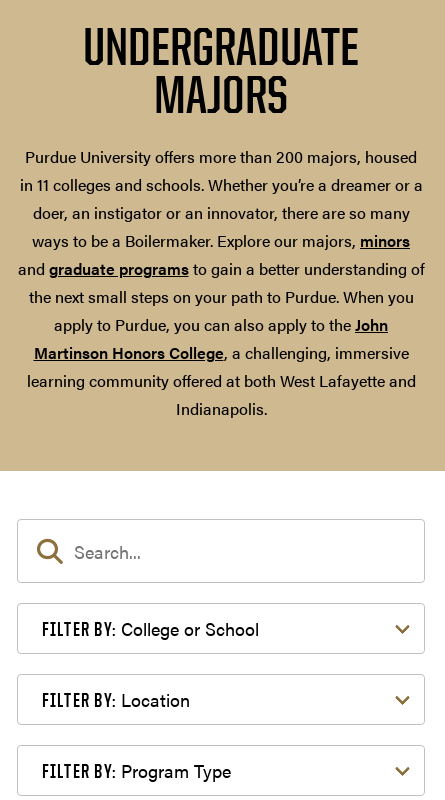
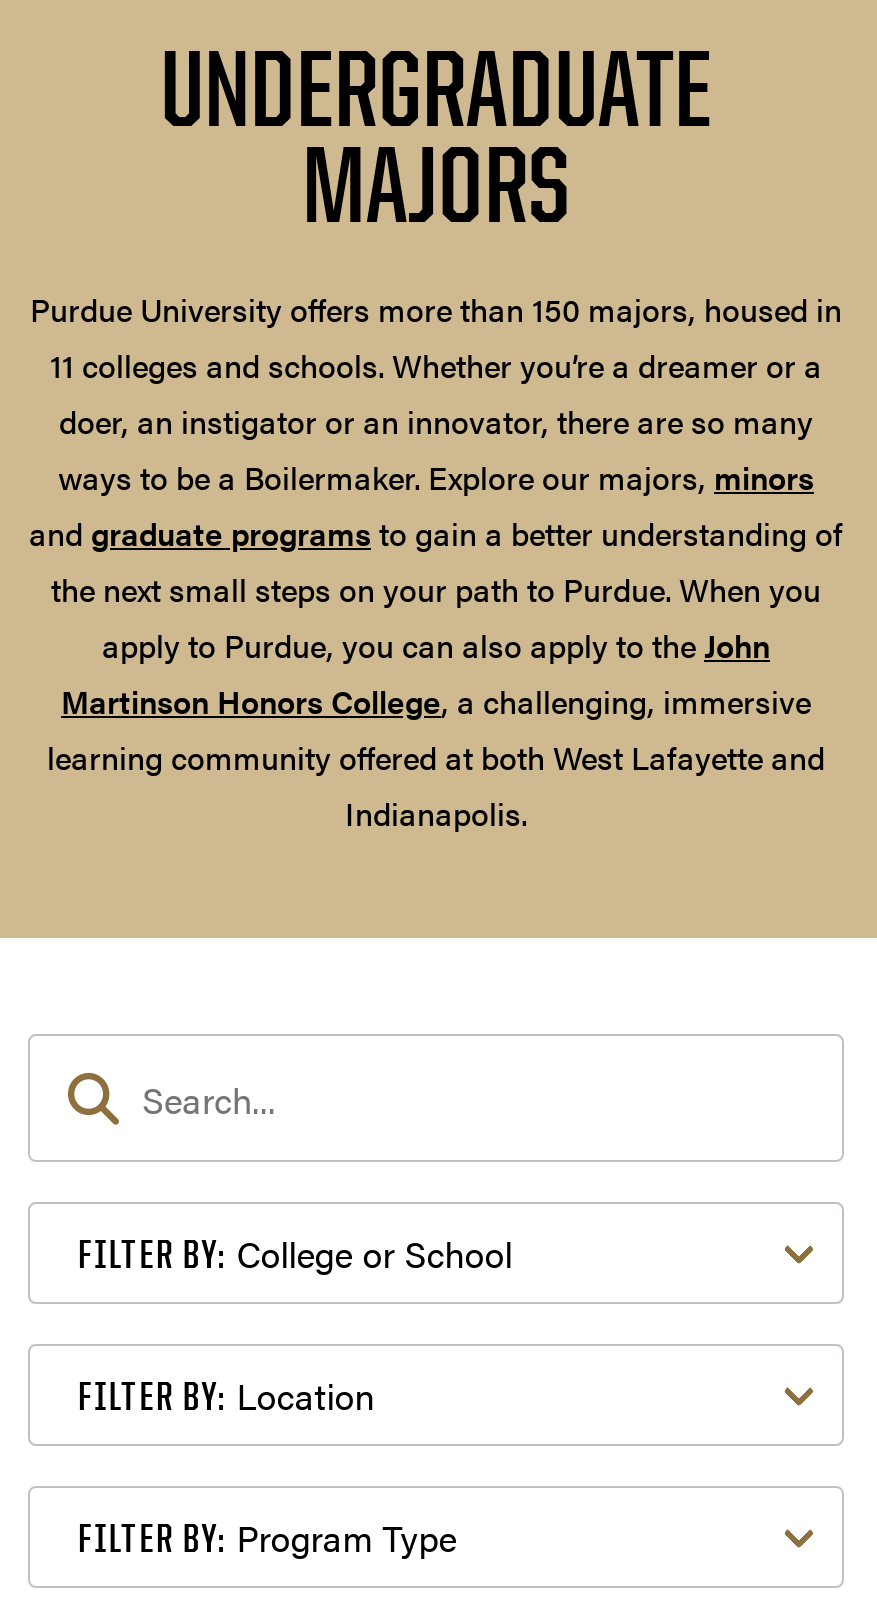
[19,145,422,196] Purdue University offers more than 200 majors, housed | in 11 colleges and schools. Whether you’re a dreamer or a -> [30,286,842,388] Purdue University offers more than 150 majors, housed in | 11 colleges and schools. Whether you’re a dreamer or a

